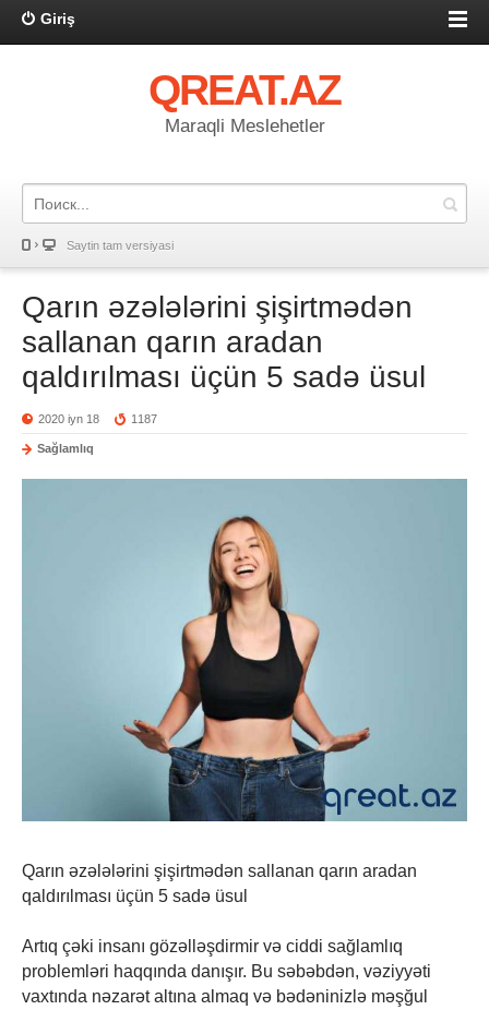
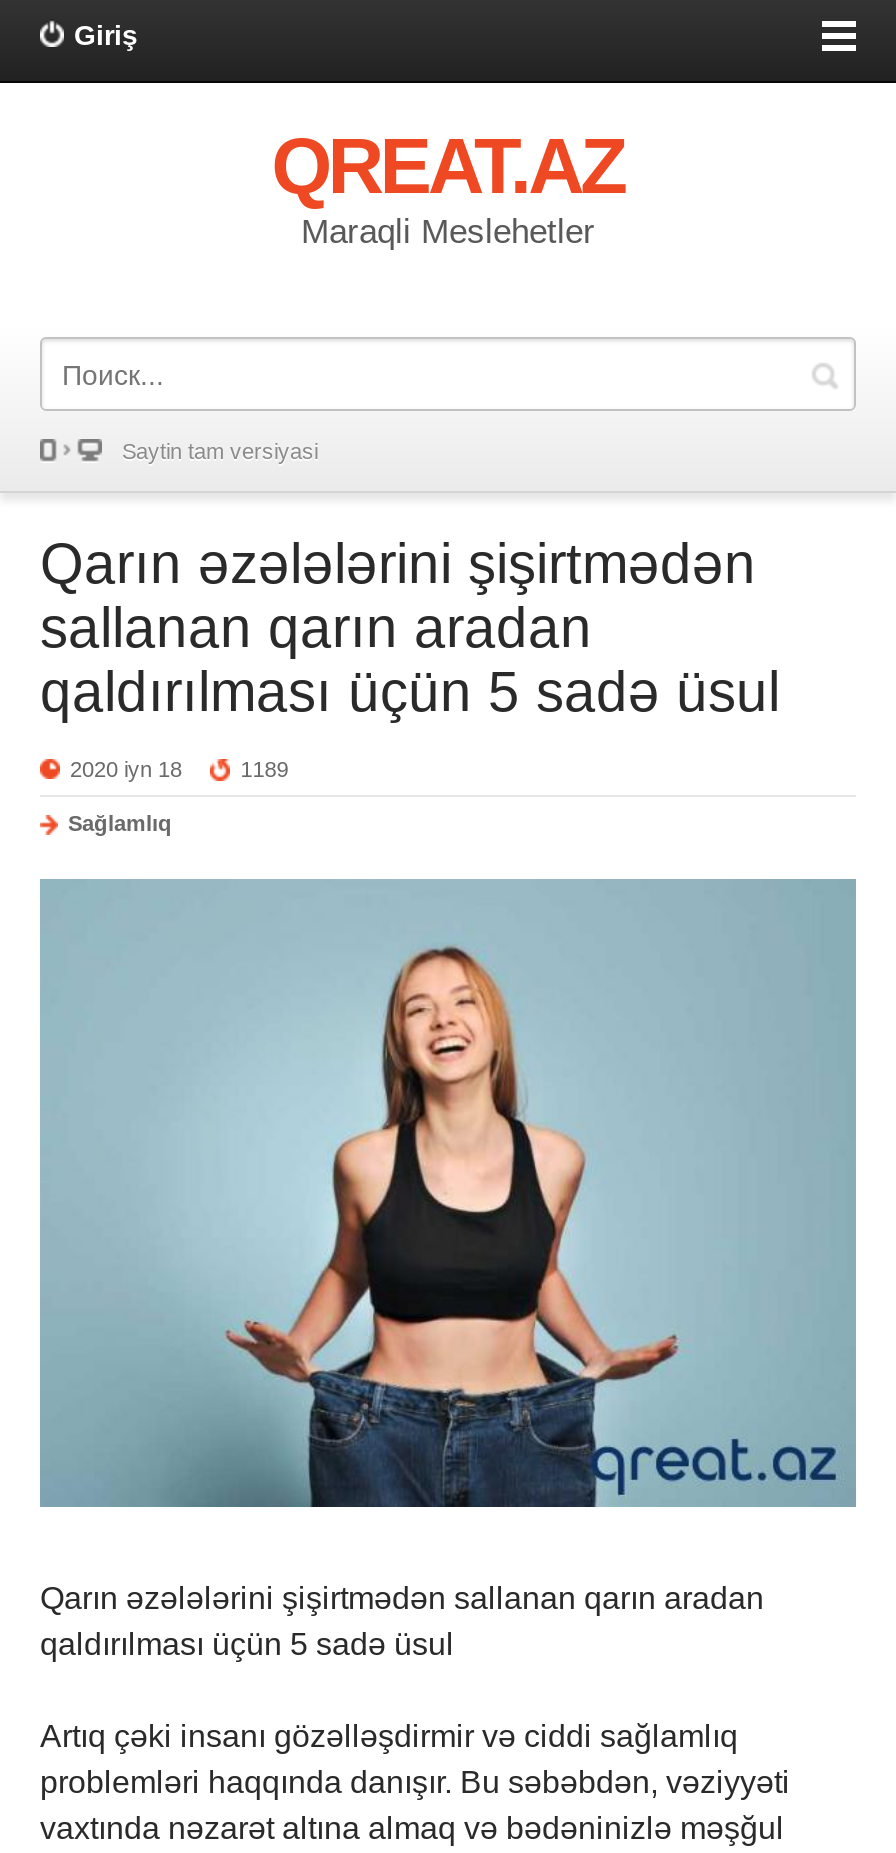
[131,412,157,425] 1187 -> [240,757,288,781] 1189

